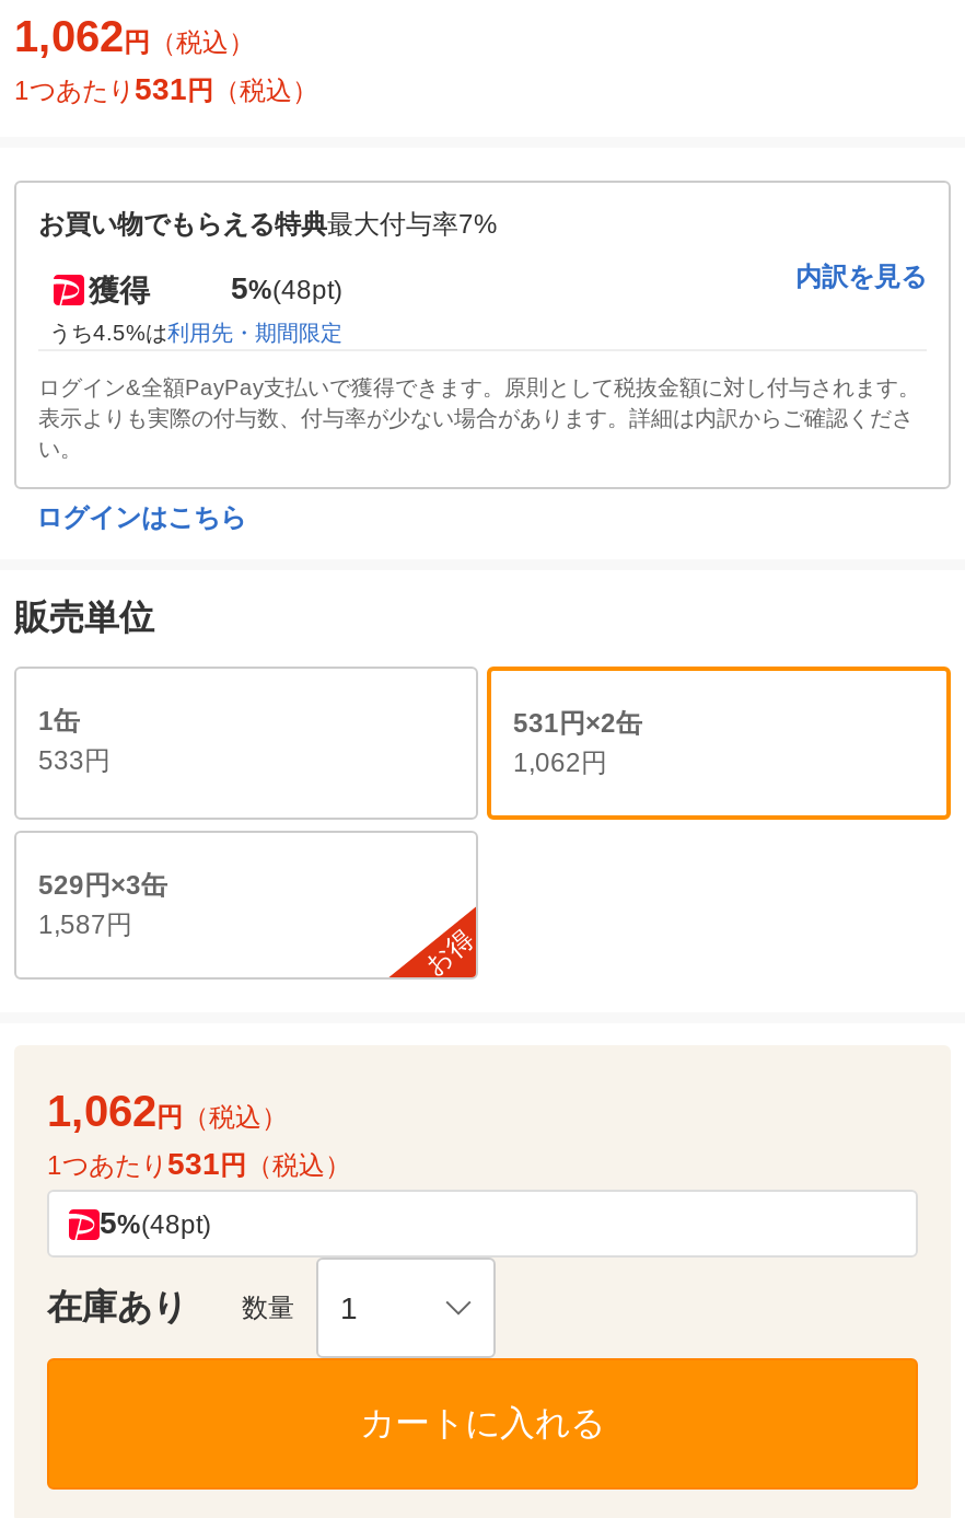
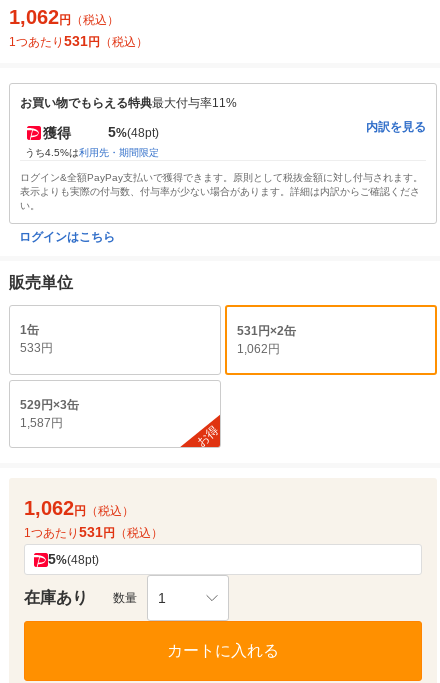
[38,210,498,240] お買い物でもらえる特典最大付与率7% -> [20,96,237,110] お買い物でもらえる特典最大付与率11%

